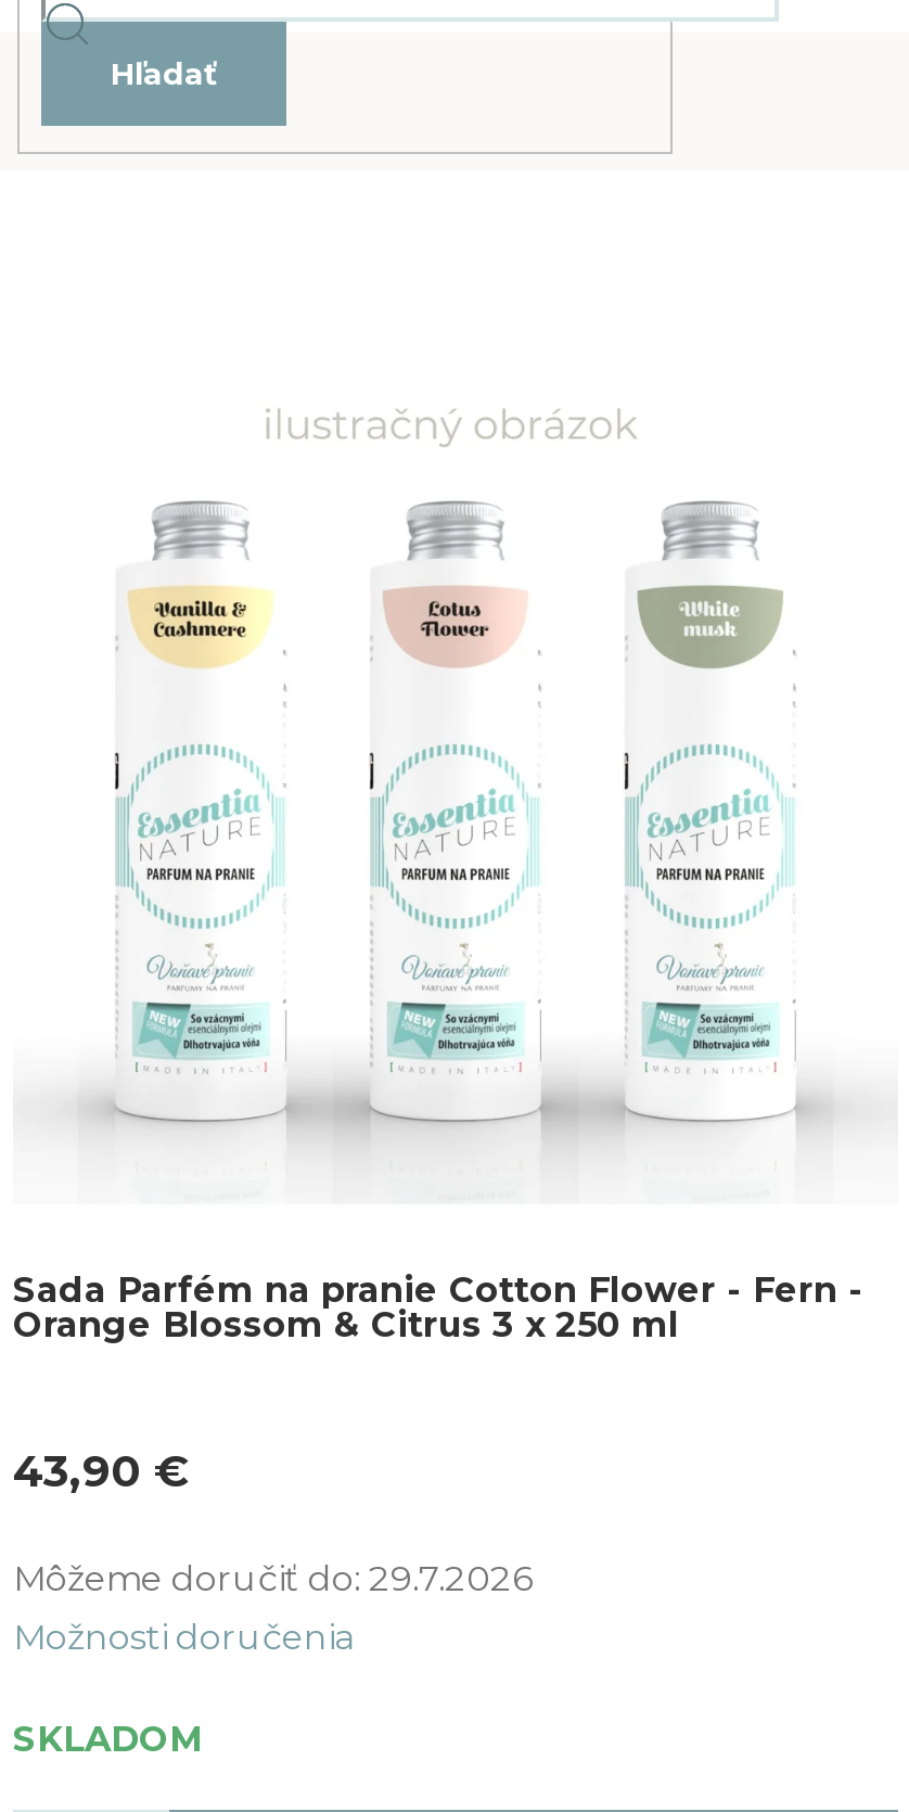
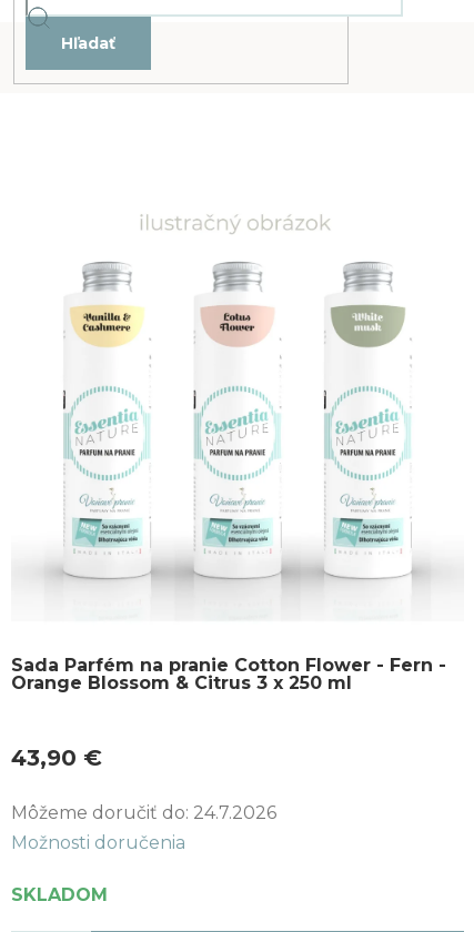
[13,1558,532,1599] Môžeme doručiť do: 29.7.2026 -> [11,802,276,823] Môžeme doručiť do: 24.7.2026

